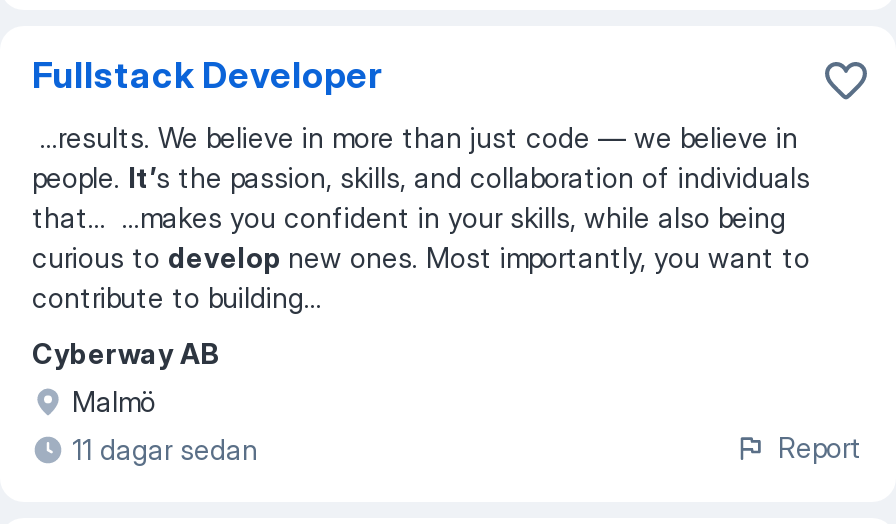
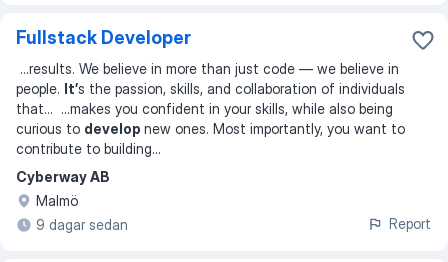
[72,432,258,466] 11 dagar sedan -> [36,216,128,233] 9 dagar sedan

